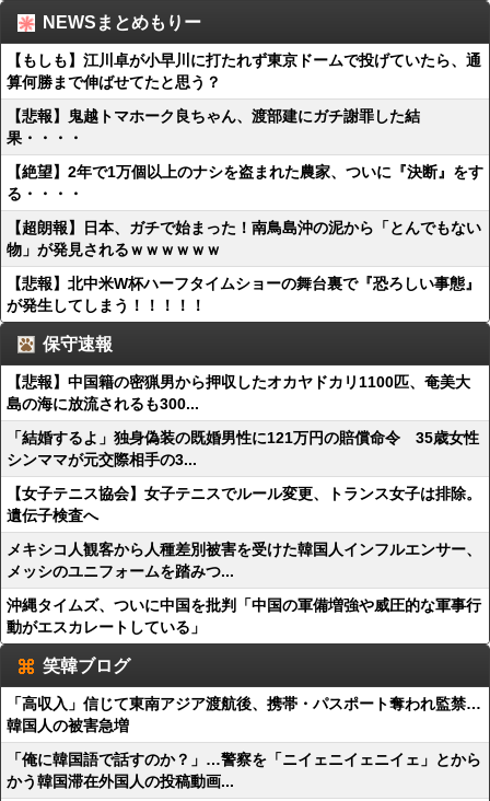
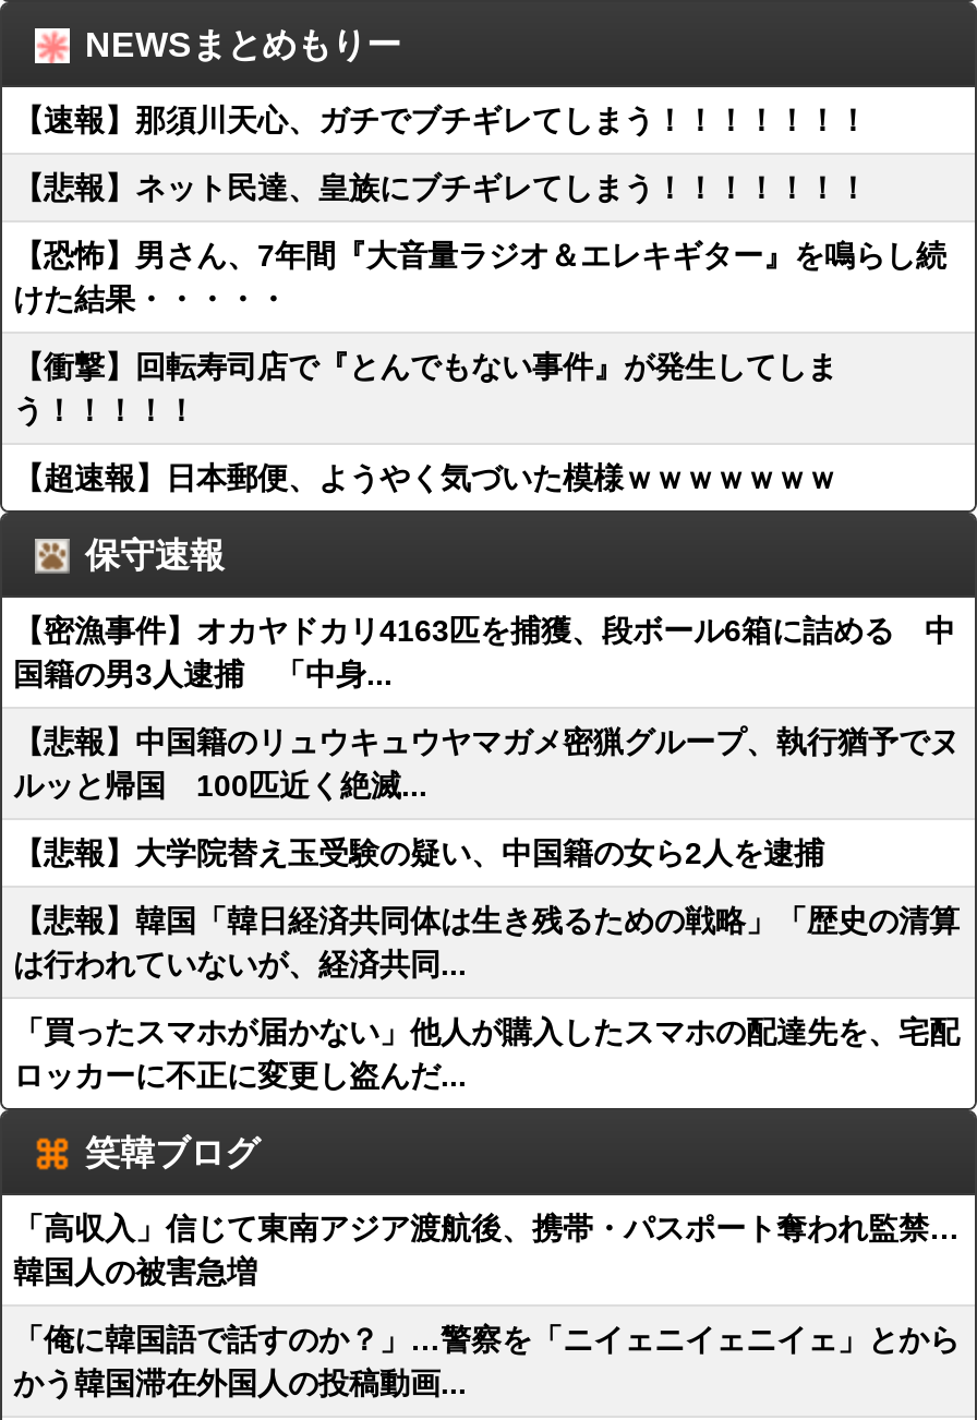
[7,51,481,91] 【もしも】江川卓が小早川に打たれず東京ドームで投げていたら、通 | 算何勝まで伸ばせてたと思う？ -> [13,103,868,137] 【速報】那須川天心、ガチでブチギレてしまう！！！！！！！
[7,107,420,147] 【悲報】鬼越トマホーク良ちゃん、渡部建にガチ謝罪した結 | 果・・・・ -> [13,170,868,205] 【悲報】ネット民達、皇族にブチギレてしまう！！！！！！！
[7,163,483,202] 【絶望】2年で1万個以上のナシを盗まれた農家、ついに『決断』をす | る・・・・ -> [13,238,946,316] 【恐怖】男さん、7年間『大音量ラジオ＆エレキギター』を鳴らし続 | けた結果・・・・・
[7,219,481,258] 【超朗報】日本、ガチで始まった！南鳥島沖の泥から「とんでもない | 物」が発見されるｗｗｗｗｗｗ -> [13,349,837,428] 【衝撃】回転寿司店で『とんでもない事件』が発生してしま | う！！！！！
[7,275,480,314] 【悲報】北中米W杯ハーフタイムショーの舞台裏で『恐ろしい事態』 | が発生してしまう！！！！！ -> [13,460,837,495] 【超速報】日本郵便、ようやく気づいた模様ｗｗｗｗｗｗｗ
[7,373,470,413] 【悲報】中国籍の密猟男から押収したオカヤドカリ1100匹、奄美大 | 島の海に放流されるも300... -> [13,613,955,691] 【密漁事件】オカヤドカリ4163匹を捕獲、段ボール6箱に詰める 中 | 国籍の男3人逮捕 「中身...
[7,429,479,468] 「結婚するよ」独身偽装の既婚男性に121万円の賠償命令 35歳女性 | シンママが元交際相手の3... -> [13,724,960,803] 【悲報】中国籍のリュウキュウヤマガメ密猟グループ、執行猶予でヌ | ルッと帰国 100匹近く絶滅...
[7,485,481,524] 【女子テニス協会】女子テニスでルール変更、トランス女子は排除。 | 遺伝子検査へ -> [13,835,824,870] 【悲報】大学院替え玉受験の疑い、中国籍の女ら2人を逮捕
[7,541,481,580] メキシコ人観客から人種差別被害を受けた韓国人インフルエンサー、 | メッシのユニフォームを踏みつ... -> [13,903,960,982] 【悲報】韓国「韓日経済共同体は生き残るための戦略」「歴史の清算 | は行われていないが、経済共同...
[7,596,481,636] 沖縄タイムズ、ついに中国を批判「中国の軍備増強や威圧的な軍事行 | 動がエスカレートしている」 -> [13,1014,960,1093] 「買ったスマホが届かない」他人が購入したスマホの配達先を、宅配 | ロッカーに不正に変更し盗んだ...

